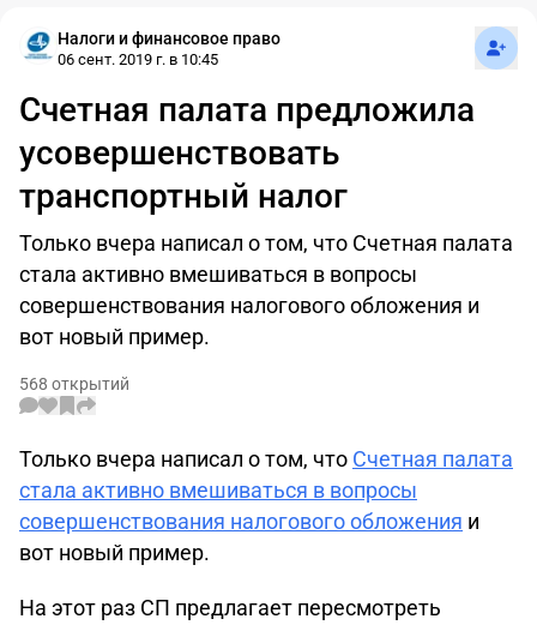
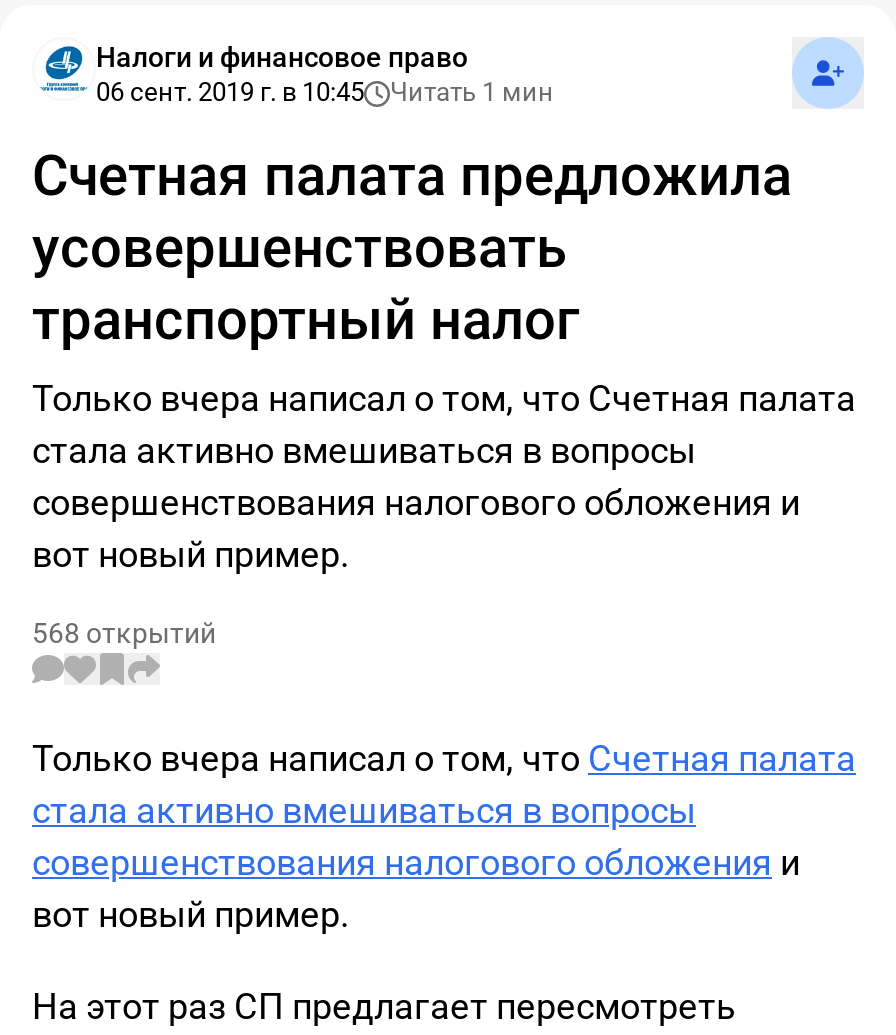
none -> [390,77,554,107] Читать 1 мин

